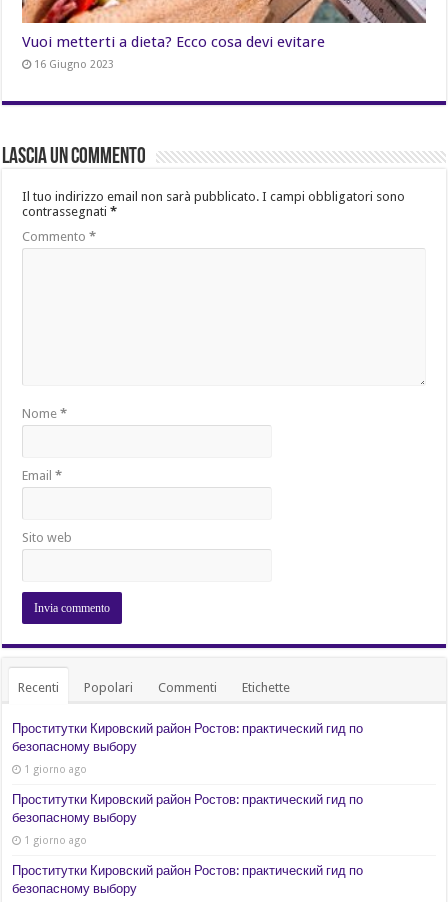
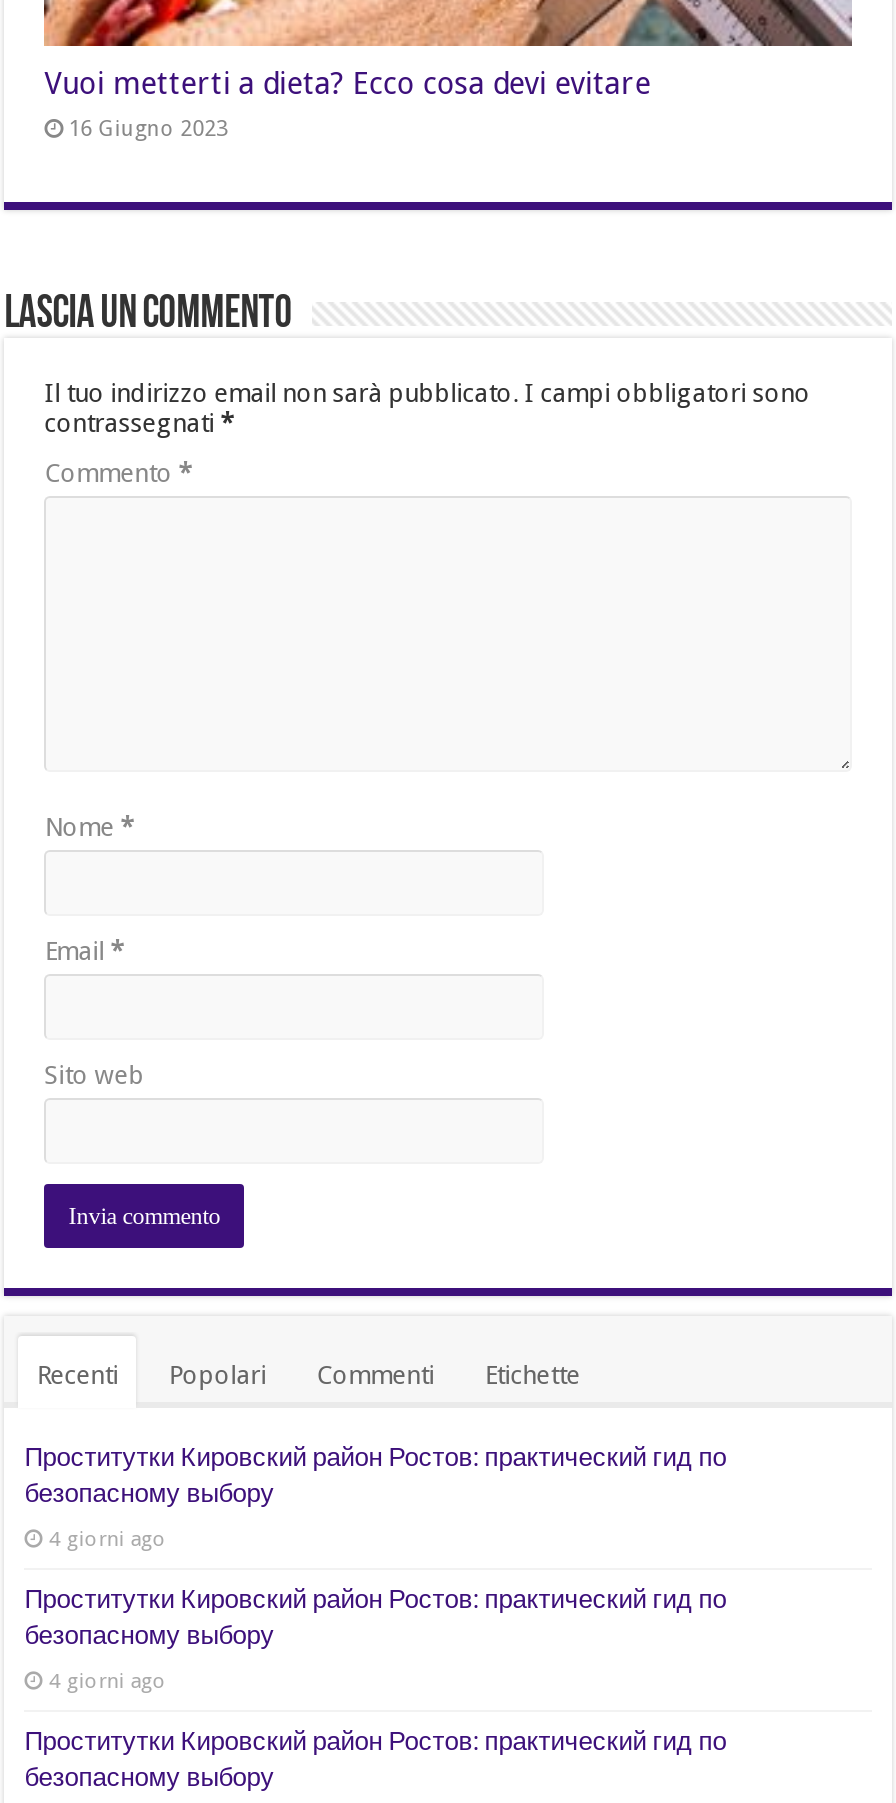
[24,763,87,775] 1 giorno ago -> [48,1527,166,1551] 4 giorni ago
[24,834,87,846] 1 giorno ago -> [48,1669,166,1693] 4 giorni ago

